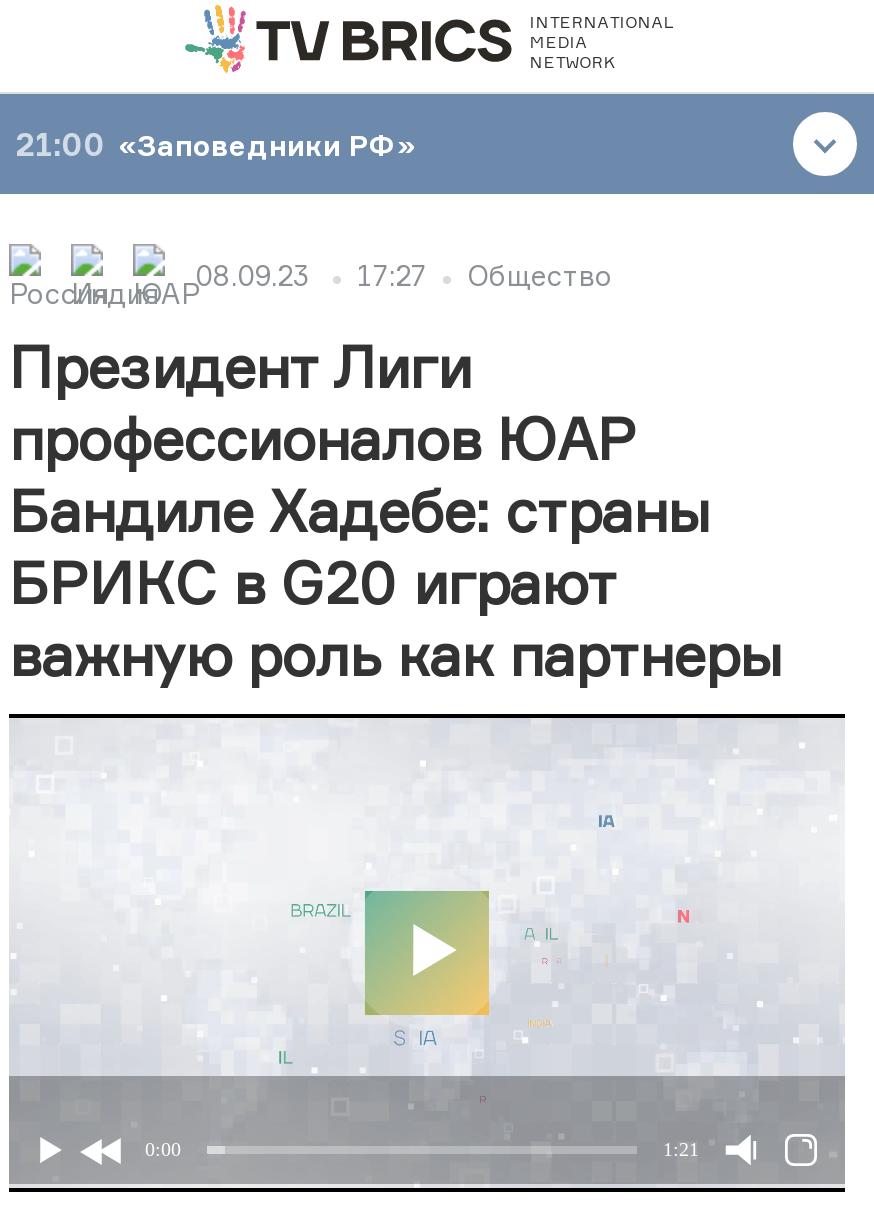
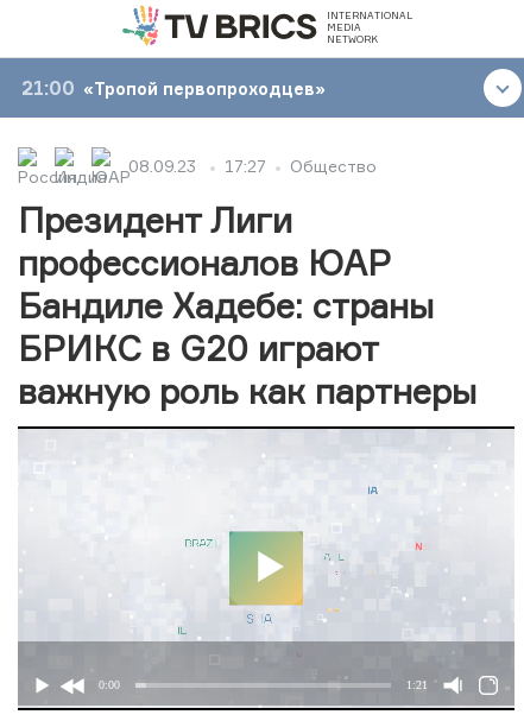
[15,124,415,164] 21:00 «Заповедники РФ» -> [21,76,326,100] 21:00 «Тропой первопроходцев»

